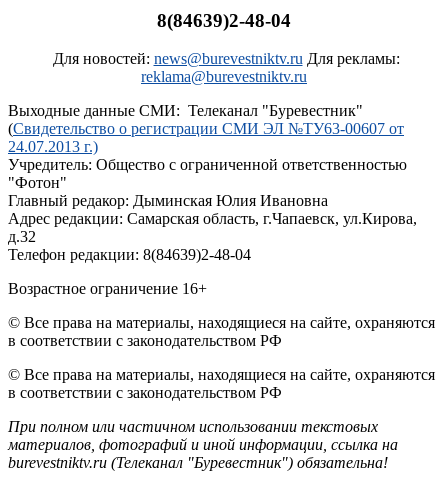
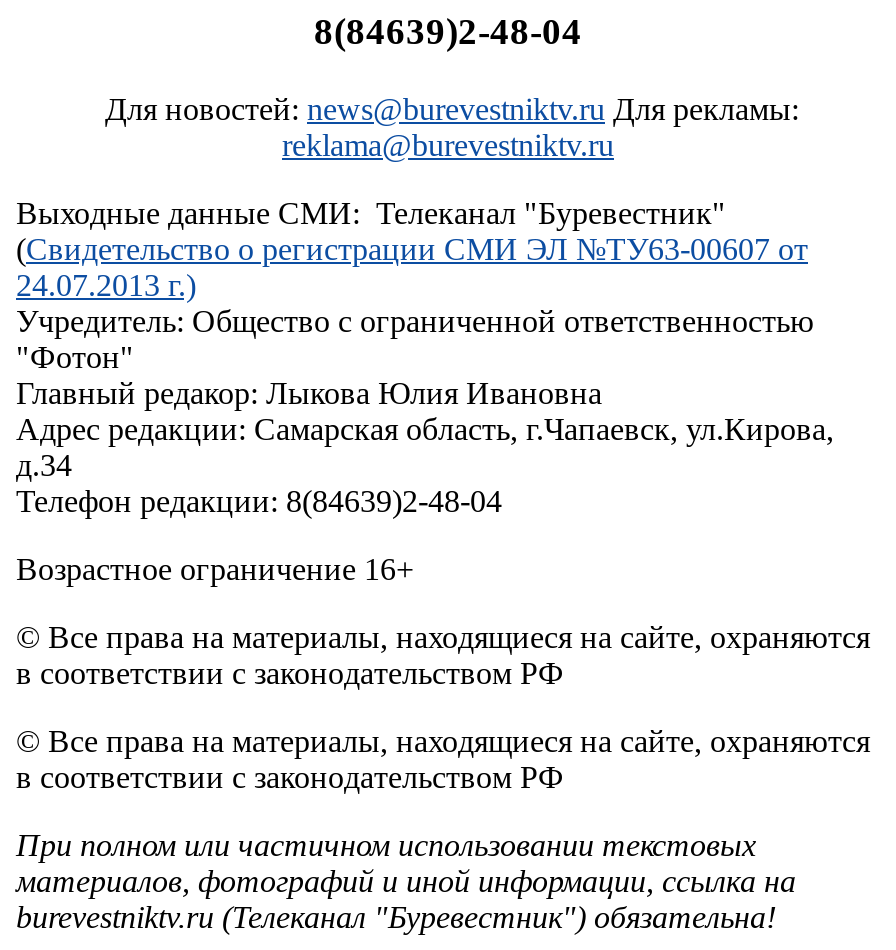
[8,192,328,209] Главный редакор: Дыминская Юлия Ивановна -> [16,376,602,410] Главный редакор: Лыкова Юлия Ивановна
[8,228,36,245] д.32 -> [16,448,72,482] д.34

